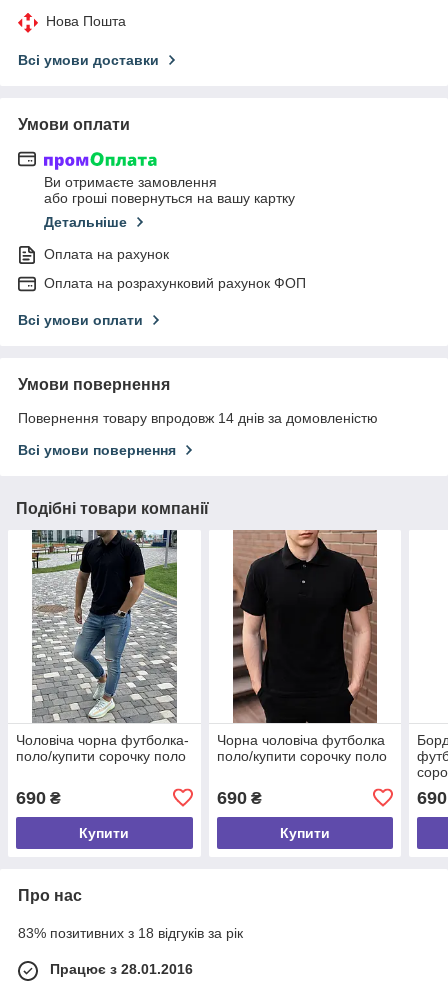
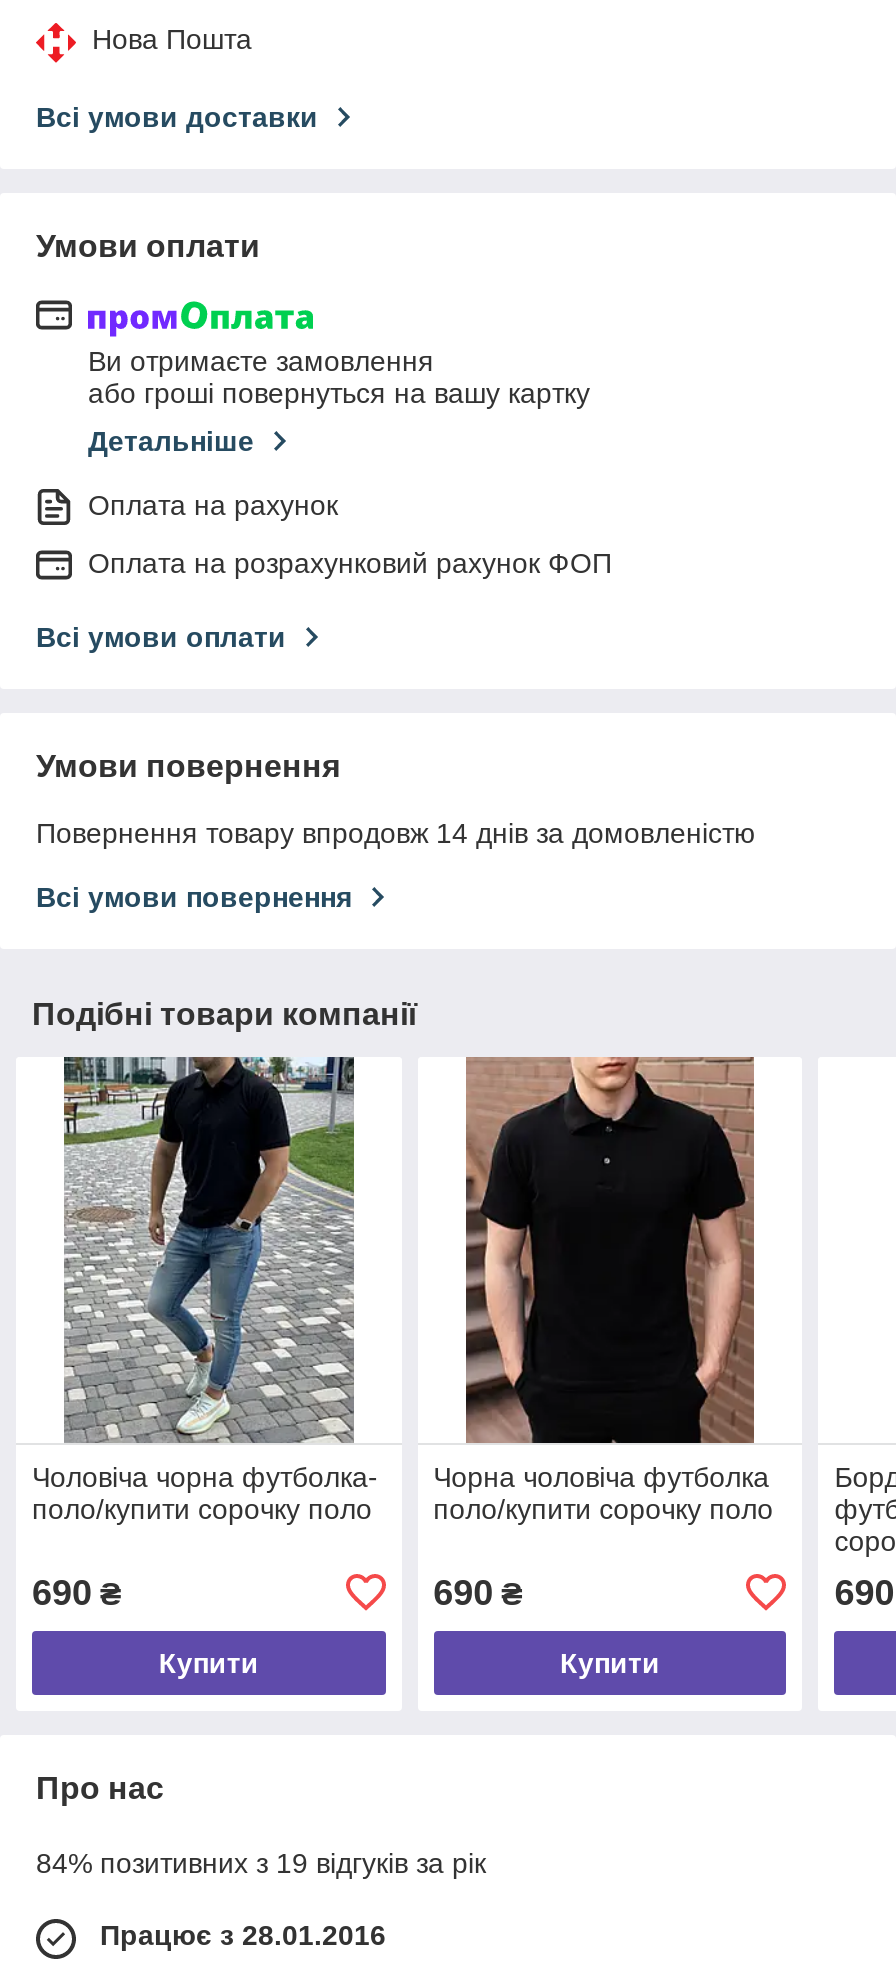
[18,925,243,941] 83% позитивних з 18 відгуків за рік -> [36,1847,486,1879] 84% позитивних з 19 відгуків за рік

